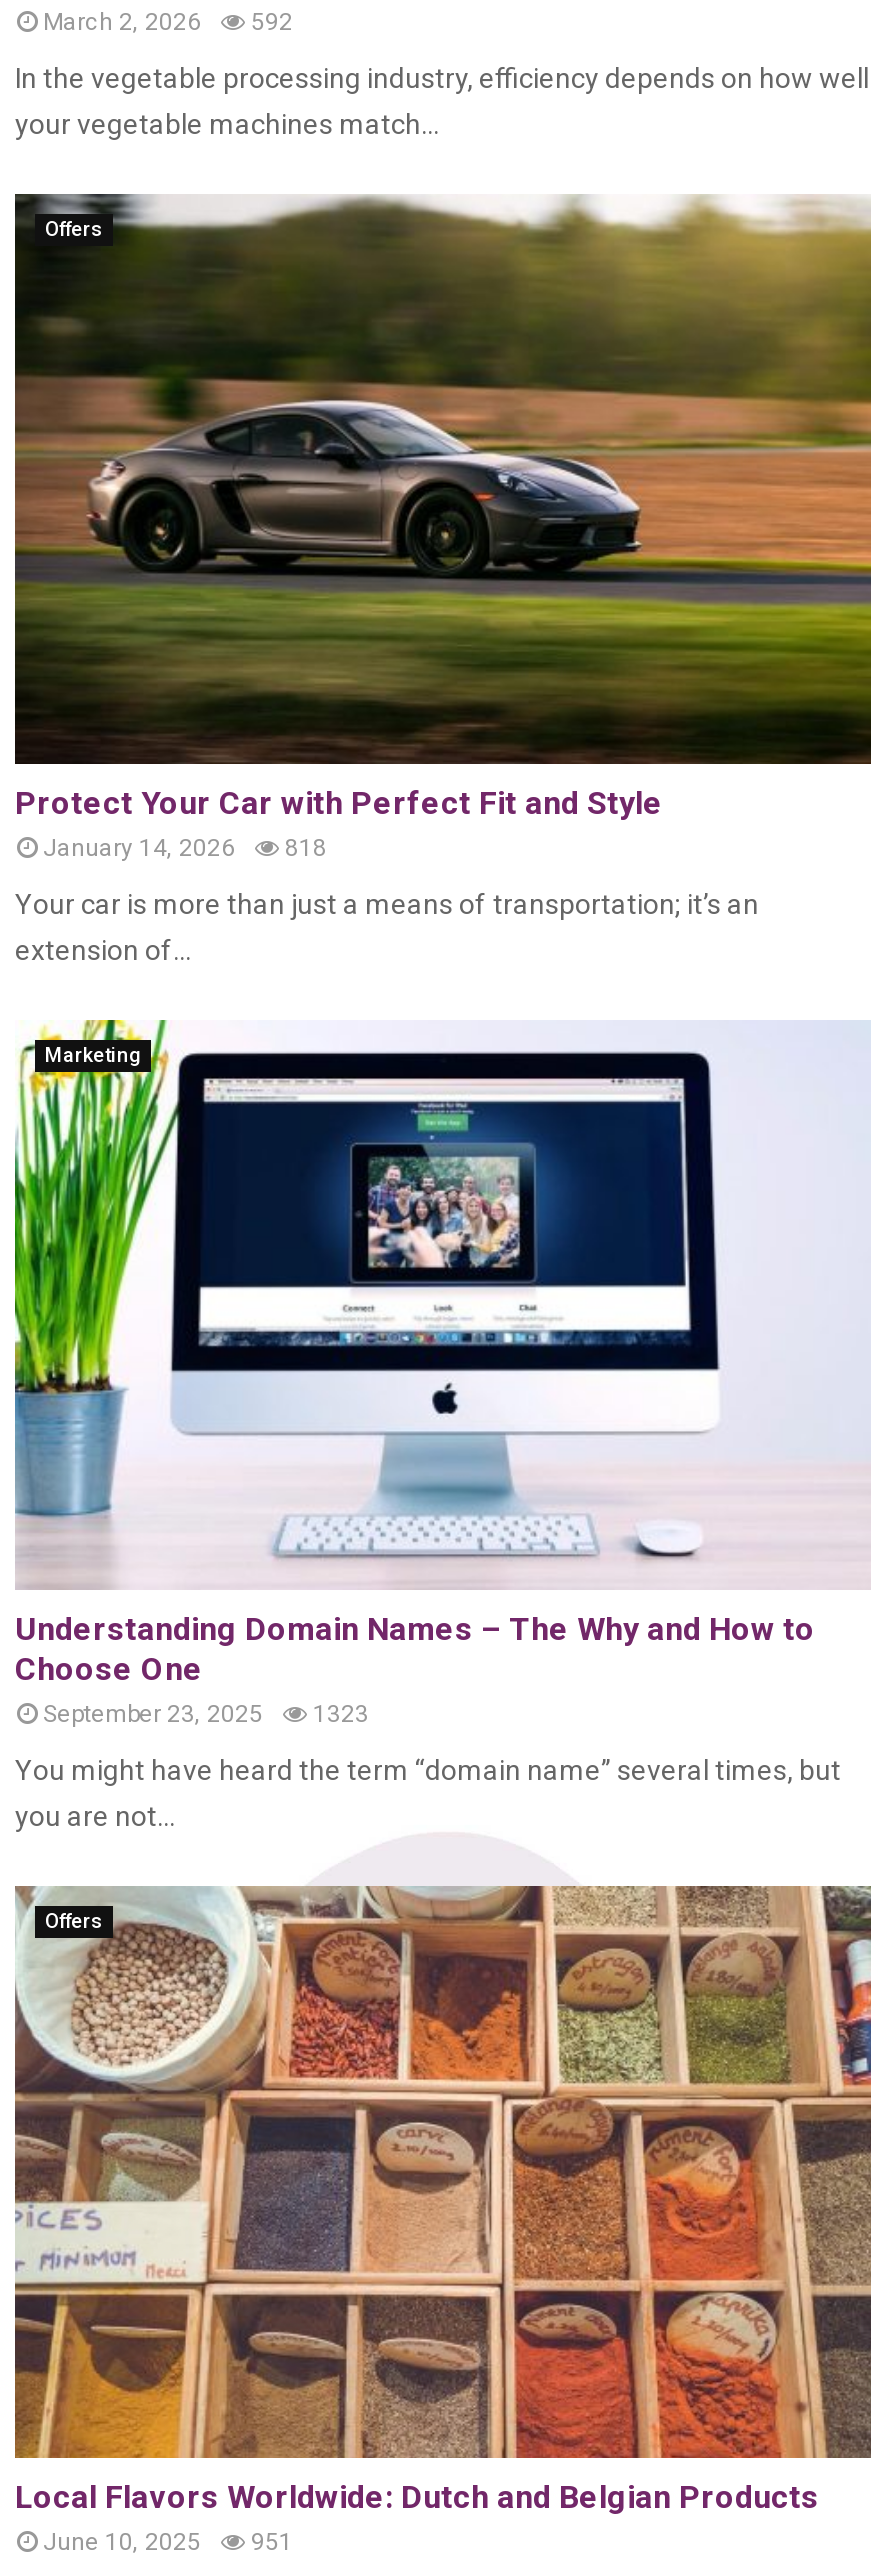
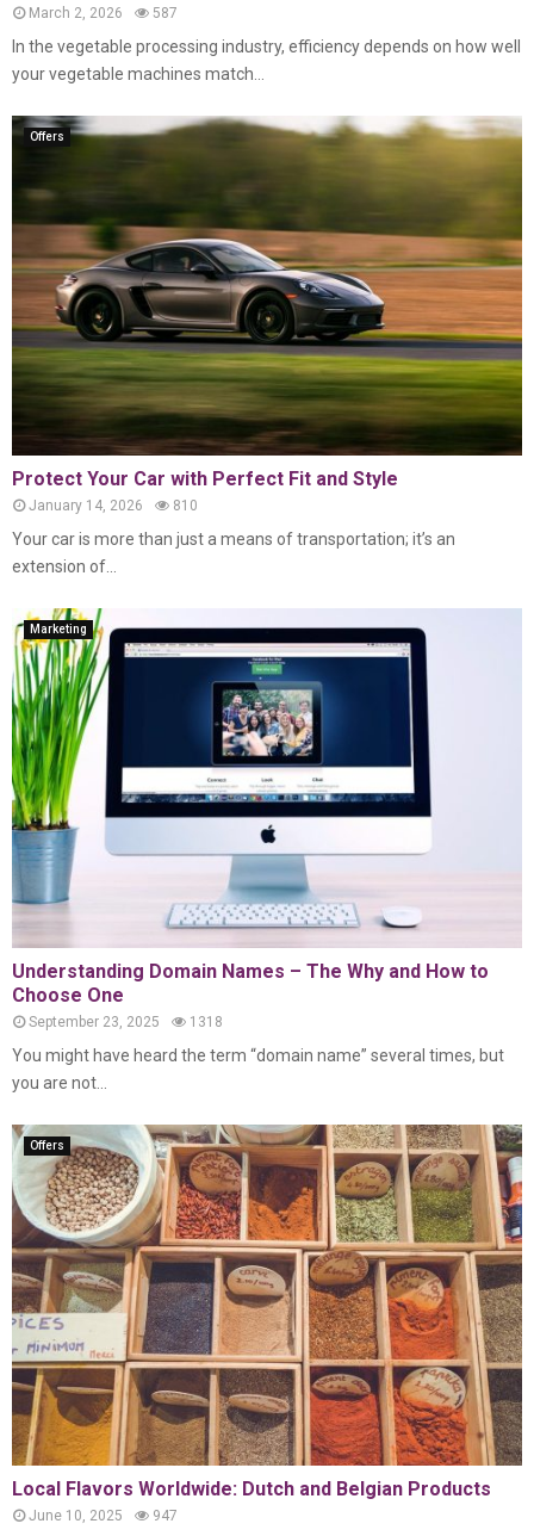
[43,7,293,35] March 2, 2026 592 -> [29,4,178,21] March 2, 2026 587
[43,834,327,862] January 14, 2026 818 -> [29,497,198,514] January 14, 2026 810
[43,1701,369,1729] September 23, 2025 1323 -> [29,1014,223,1031] September 23, 2025 1318
[43,2527,293,2555] June 10, 2025 951 -> [29,1507,178,1524] June 10, 2025 947

